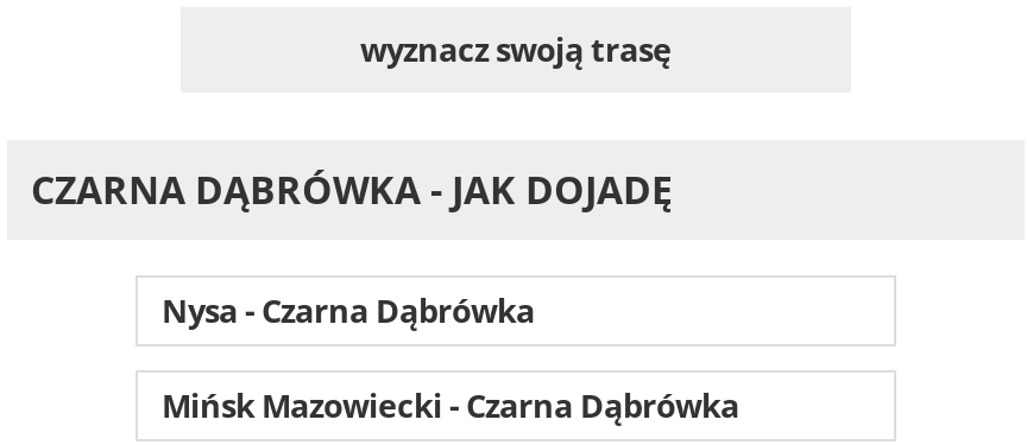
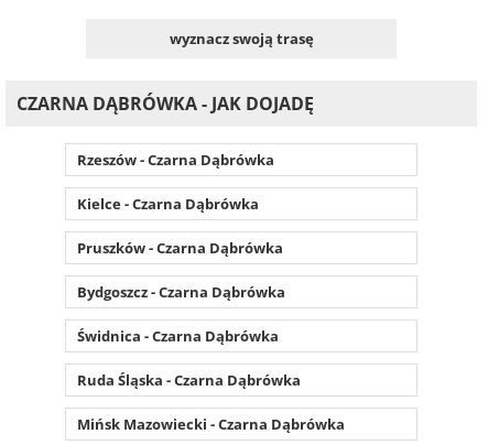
[162,289,535,332] Nysa - Czarna Dąbrówka -> [77,150,301,390] Rzeszów - Czarna Dąbrówka | Kielce - Czarna Dąbrówka | Pruszków - Czarna Dąbrówka | Bydgoszcz - Czarna Dąbrówka | Świdnica - Czarna Dąbrówka | Ruda Śląska - Czarna Dąbrówka

